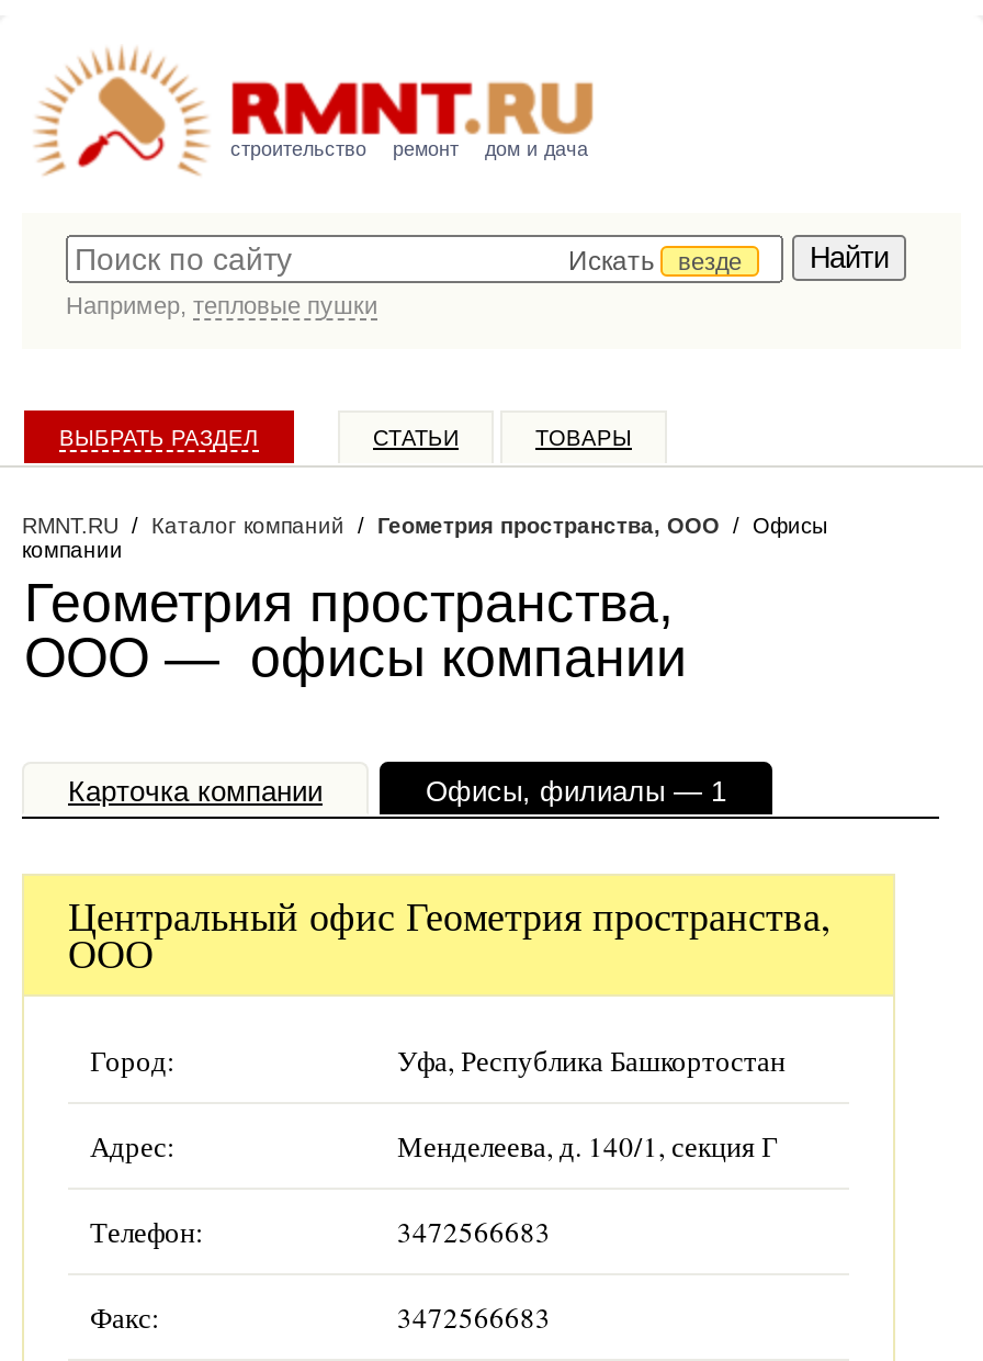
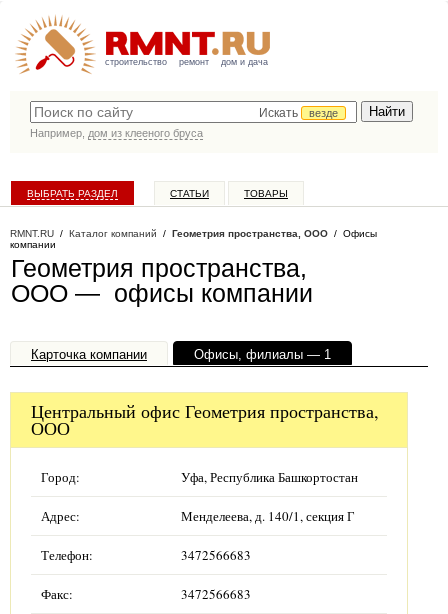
[66,292,377,318] Например, тепловые пушки -> [30,127,203,139] Например, дом из клееного бруса

